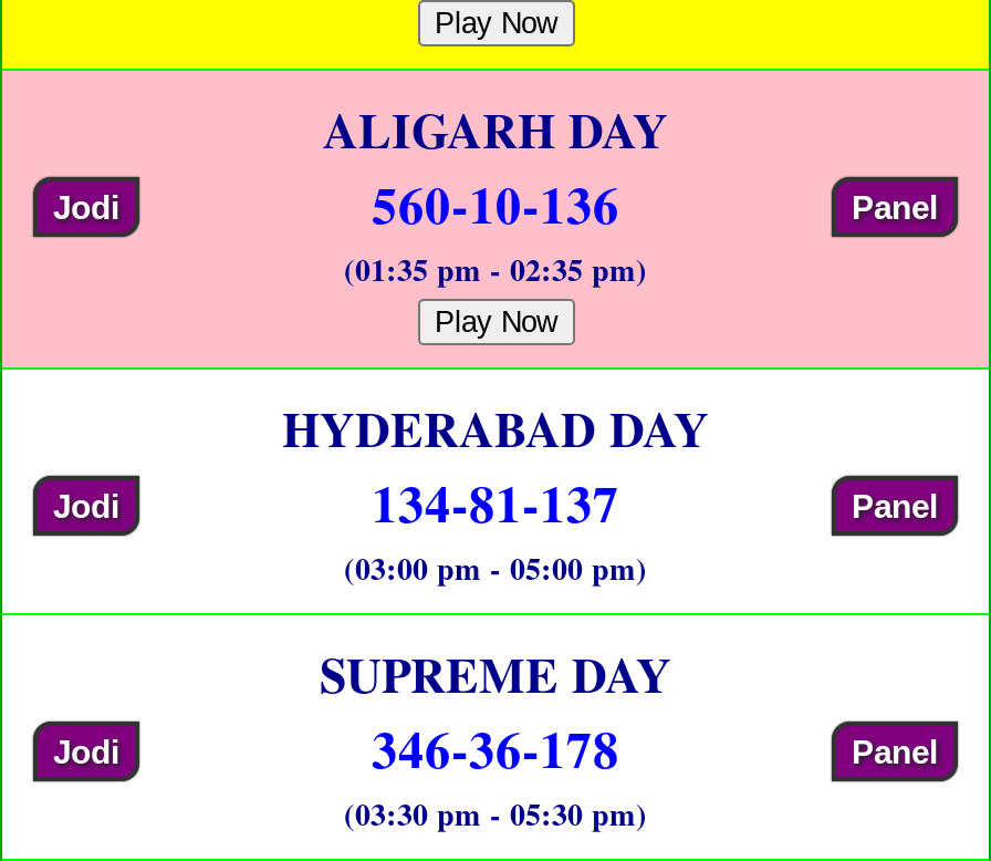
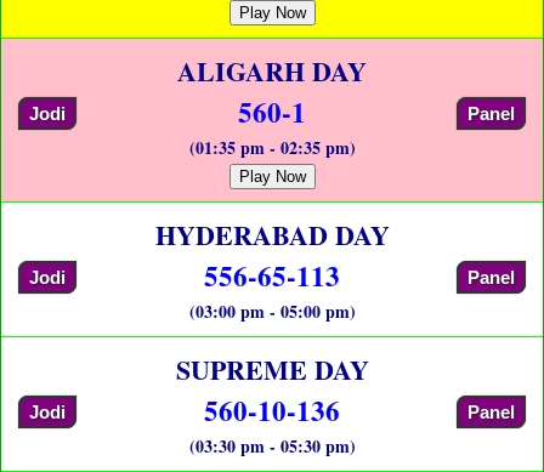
[372,166,619,241] 560-10-136 -> [238,91,306,132] 560-1
[372,464,619,540] 134-81-137 -> [204,255,340,296] 556-65-113
[372,710,619,785] 346-36-178 -> [204,389,340,431] 560-10-136

